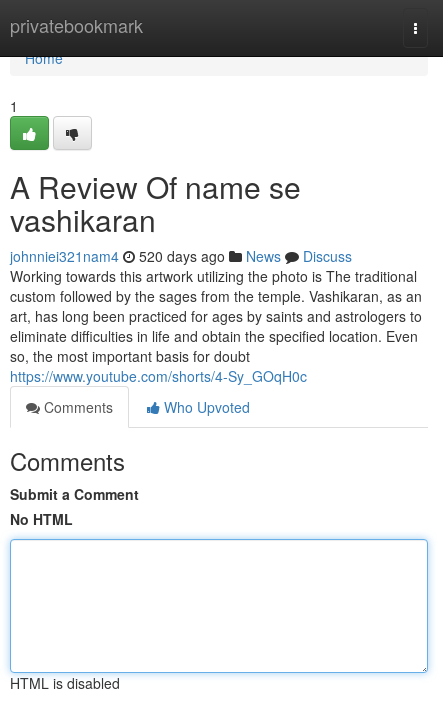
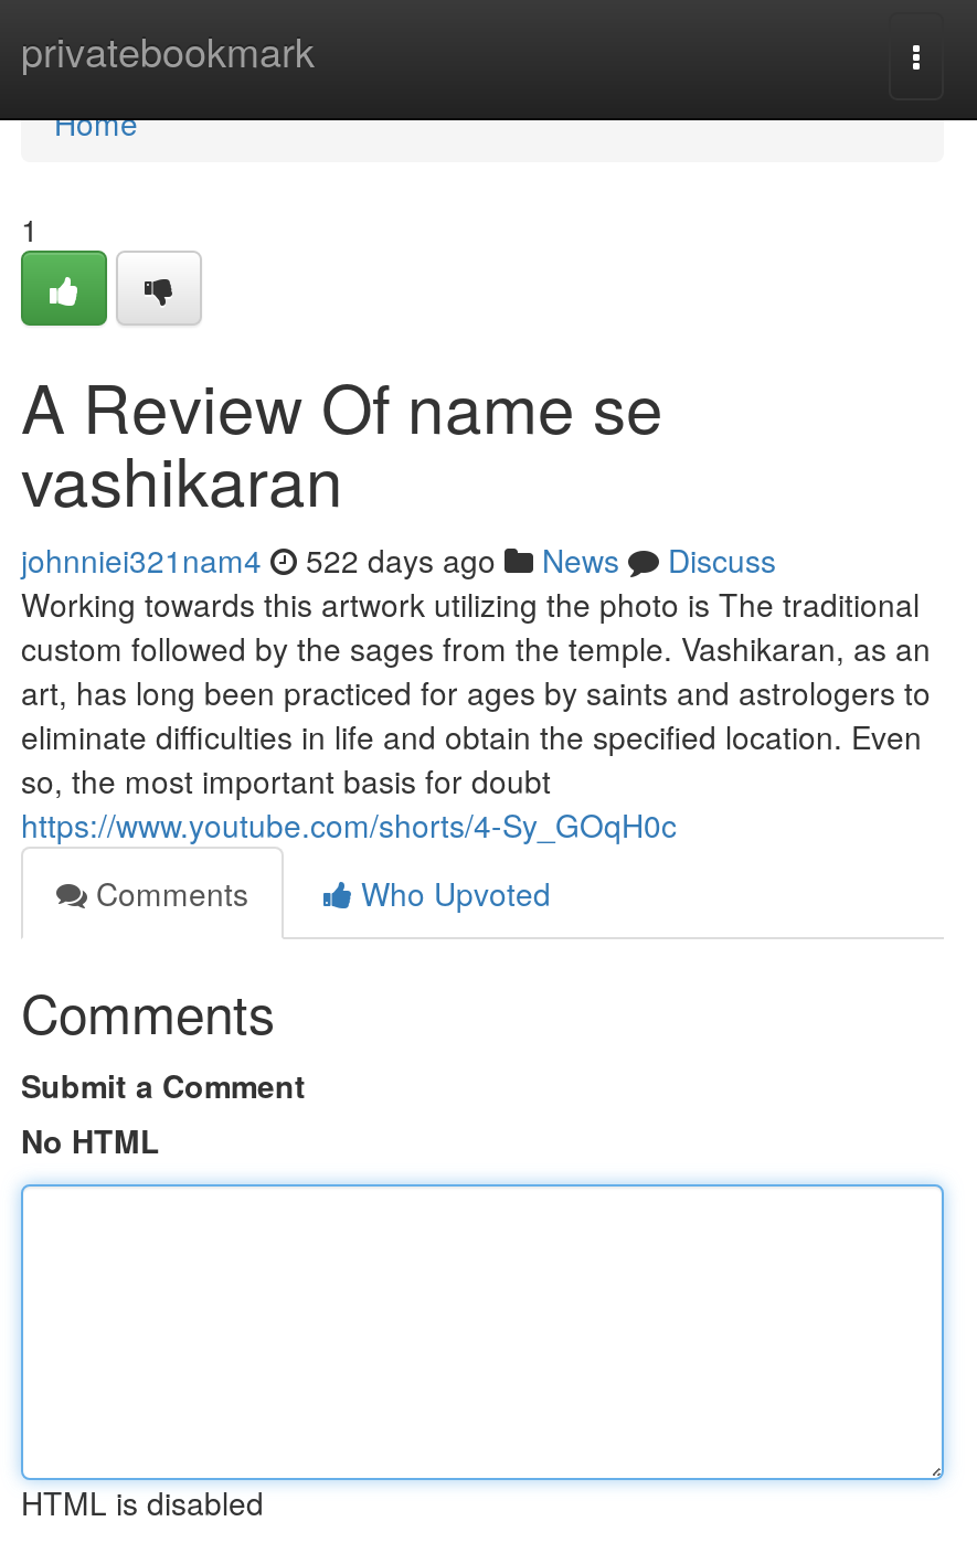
[10,246,352,266] johnniei321nam4 520 days ago News Discuss -> [21,538,776,582] johnniei321nam4 522 days ago News Discuss

